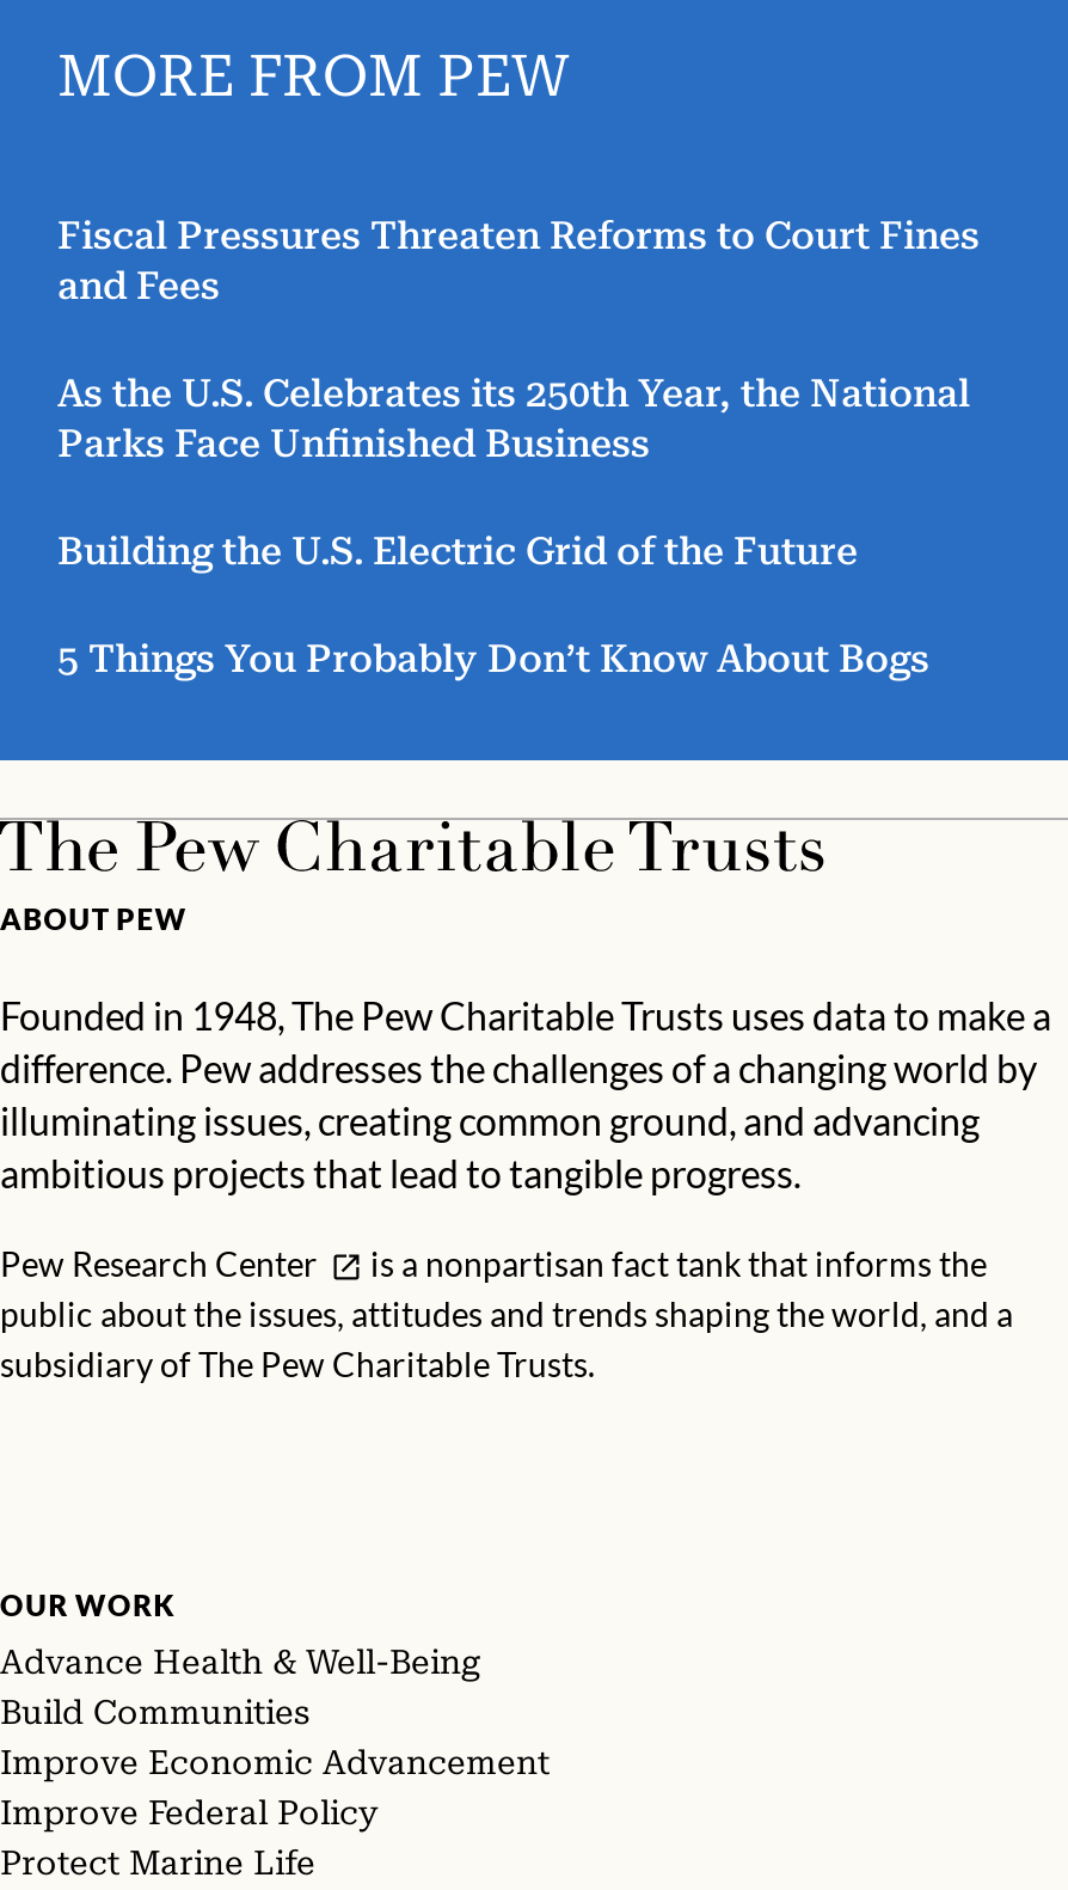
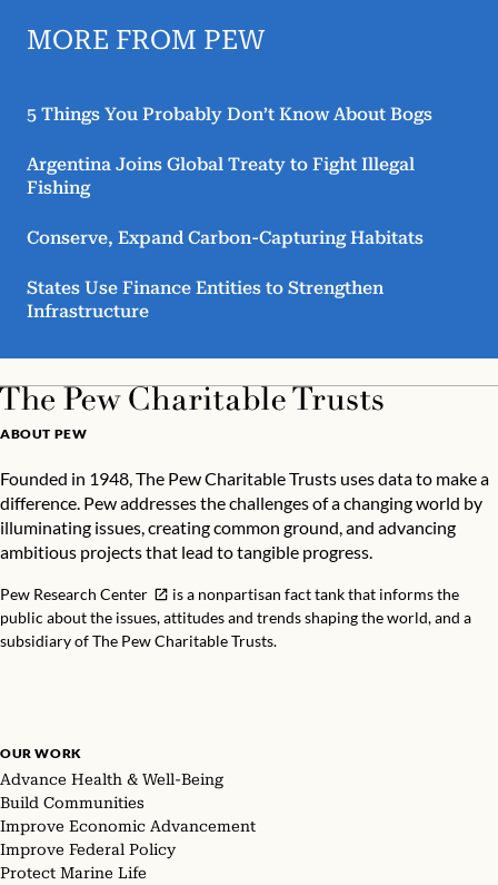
[57,213,980,574] Fiscal Pressures Threaten Reforms to Court Fines | and Fees | As the U.S. Celebrates its 250th Year, the National | Parks Face Unfinished Business | Building the U.S. Electric Grid of the Future -> none
moved [57,636,929,681] -> [27,104,432,125]: 5 Things You Probably Don’t Know About Bogs
none -> [27,154,424,322] Argentina Joins Global Treaty to Fight Illegal | Fishing | Conserve, Expand Carbon-Capturing Habitats | States Use Finance Entities to Strengthen | Infrastructure

